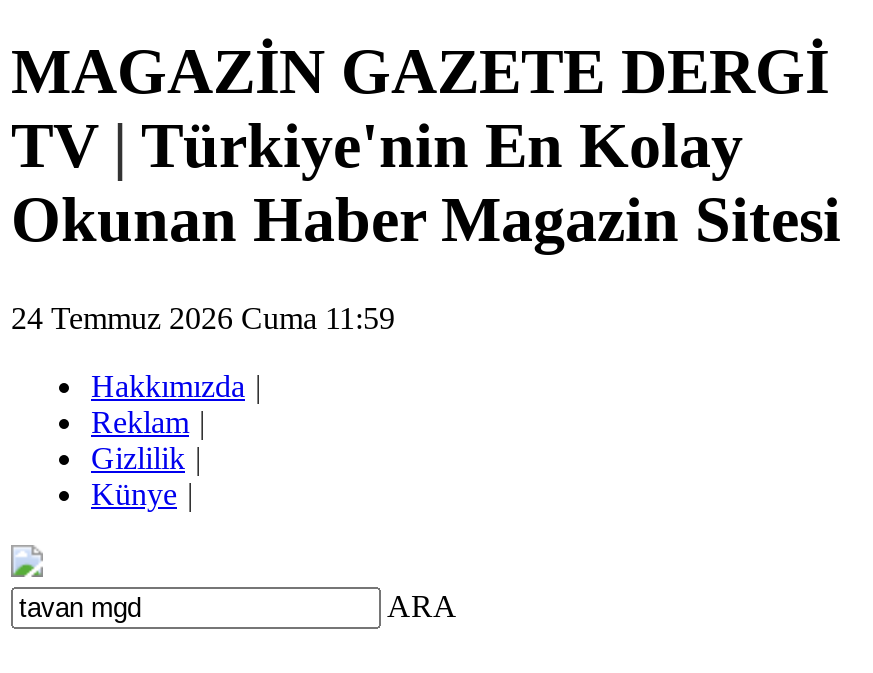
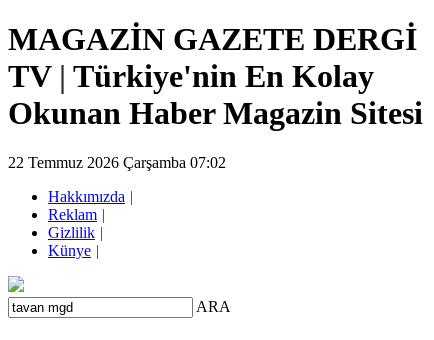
[11,301,395,335] 24 Temmuz 2026 Cuma 11:59 -> [8,154,226,171] 22 Temmuz 2026 Çarşamba 07:02

